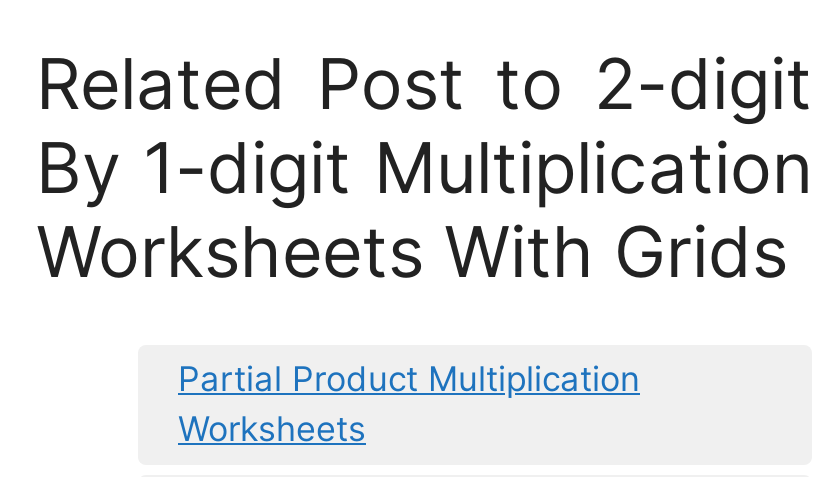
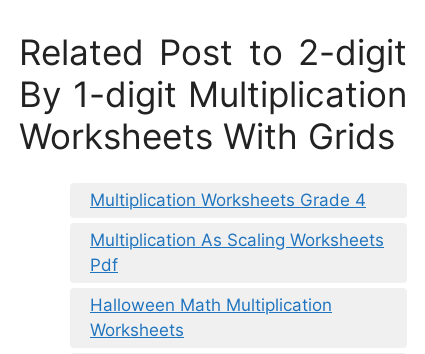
[178,359,640,399] Partial Product Multiplication -> [90,190,384,315] Multiplication Worksheets Grade 4 | Multiplication As Scaling Worksheets | Pdf | Halloween Math Multiplication

